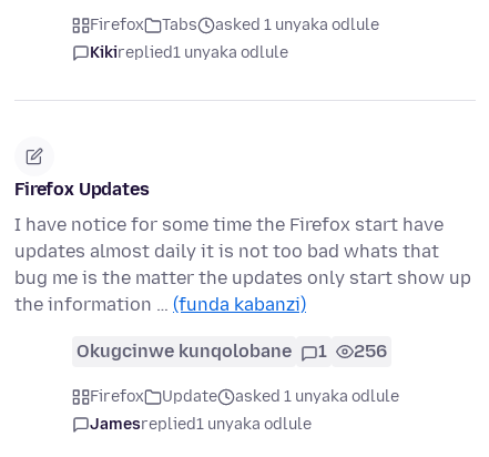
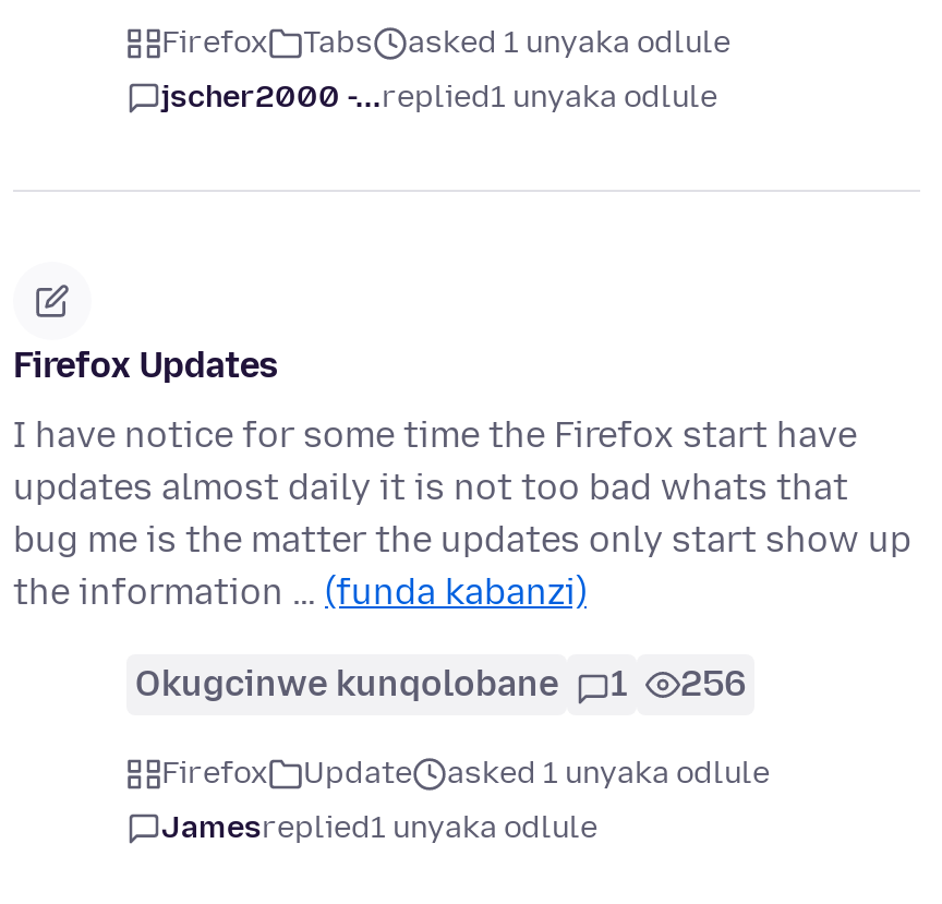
[90,44,288,63] Kikireplied1 unyaka odlule -> [161,80,717,117] jscher2000 -...replied1 unyaka odlule

